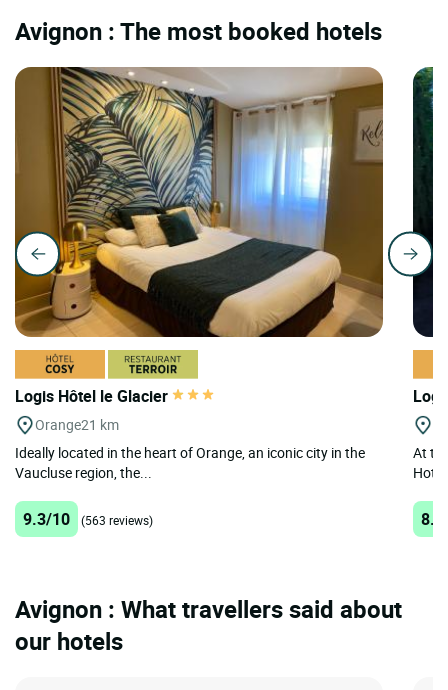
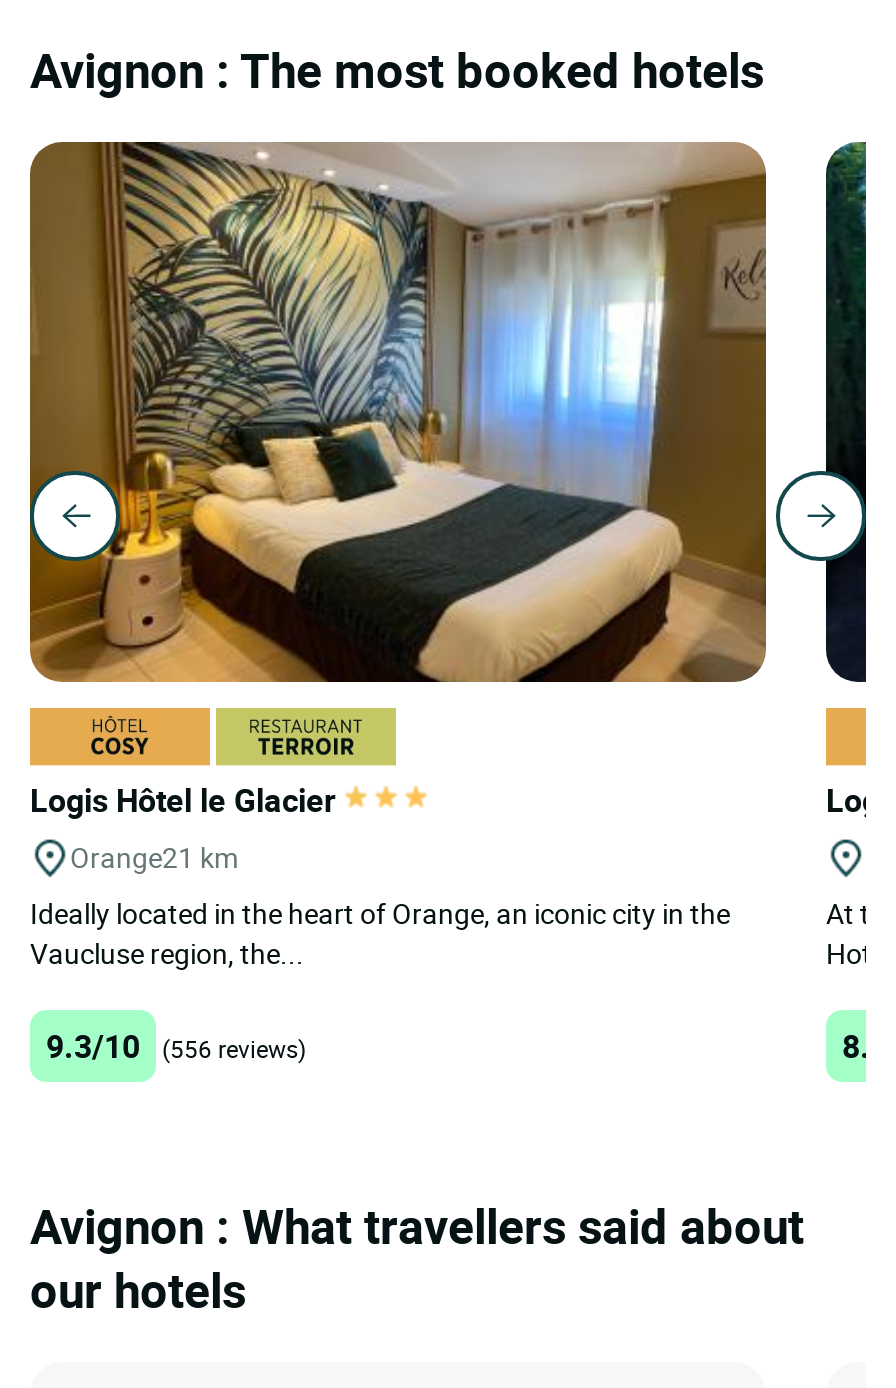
[23,508,153,530] 9.3/10 (563 reviews) -> [46,1025,306,1069] 9.3/10 (556 reviews)

